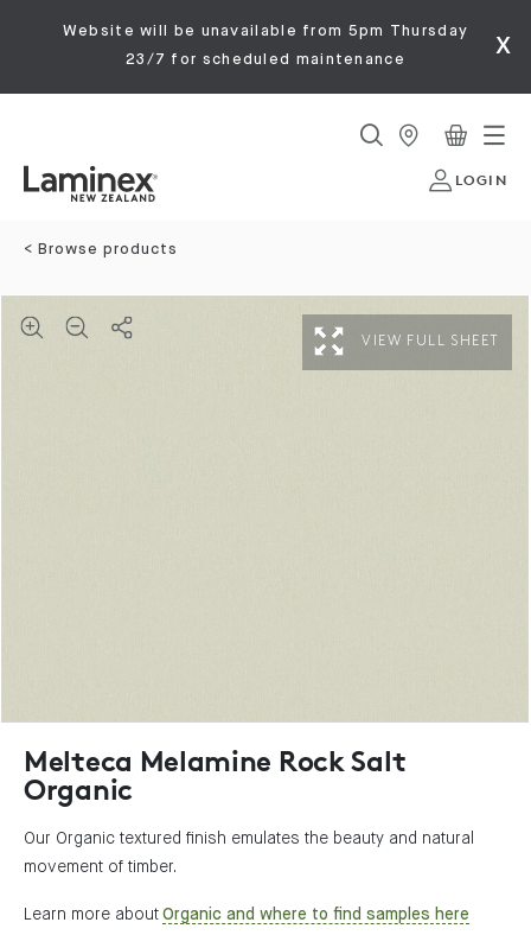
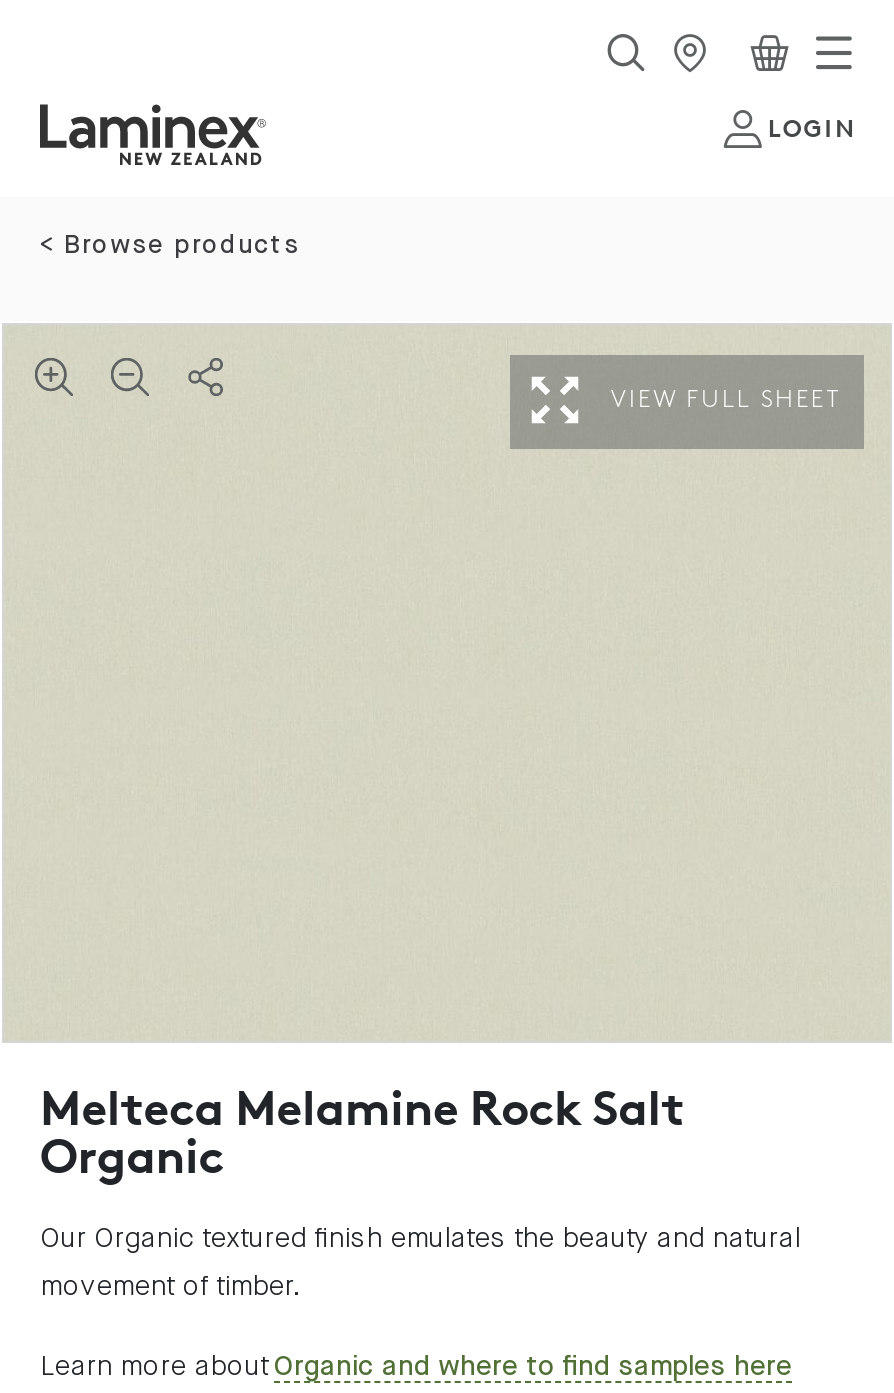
[63,24,512,68] Website will be unavailable from 5pm Thursday | 23/7 for scheduled maintenance | x -> none

